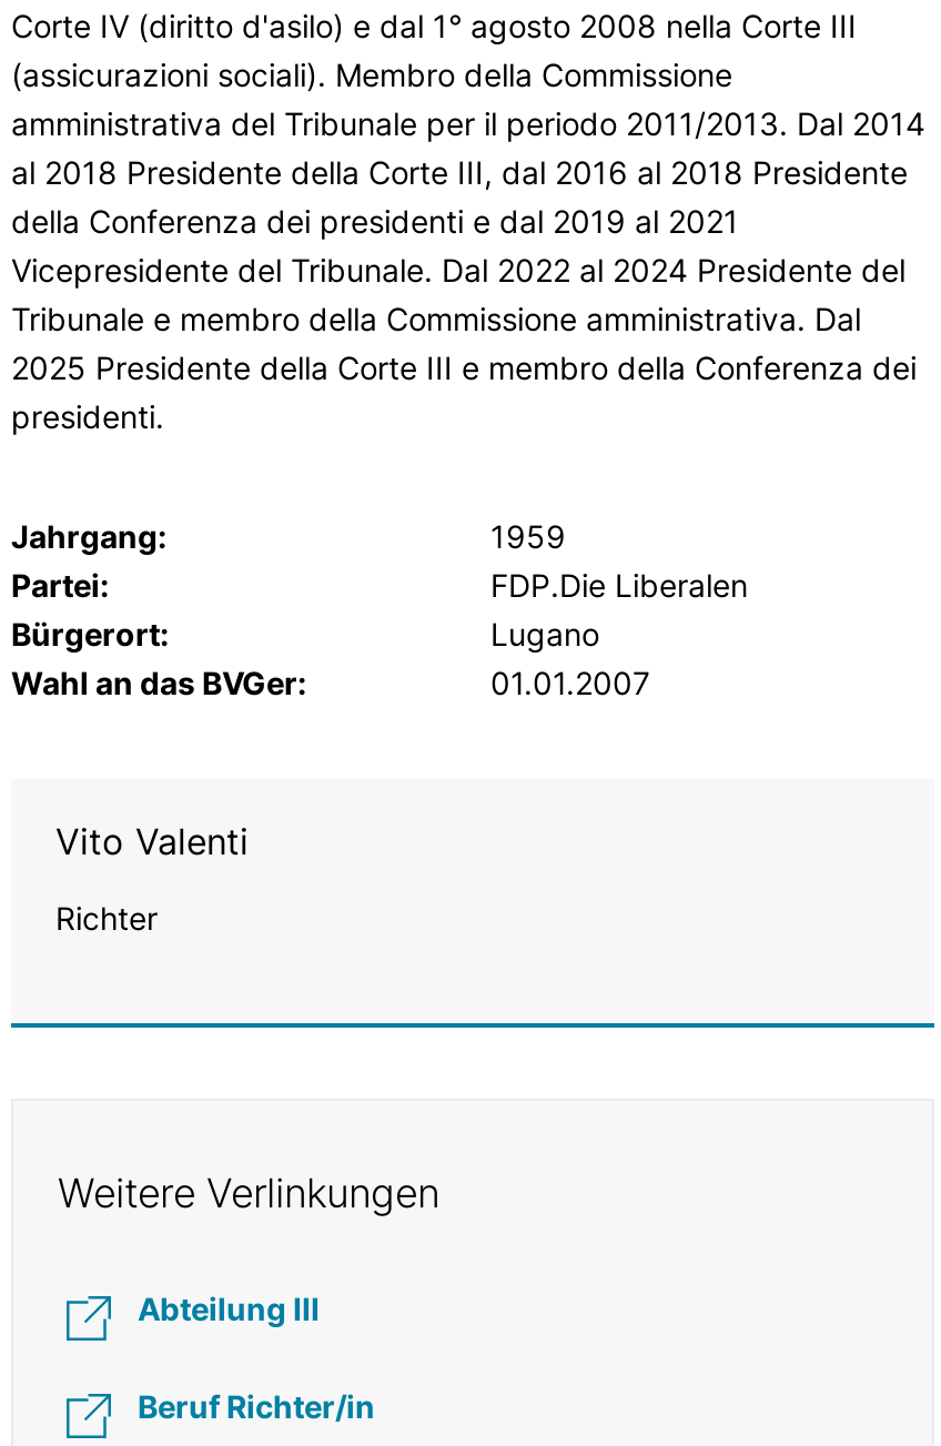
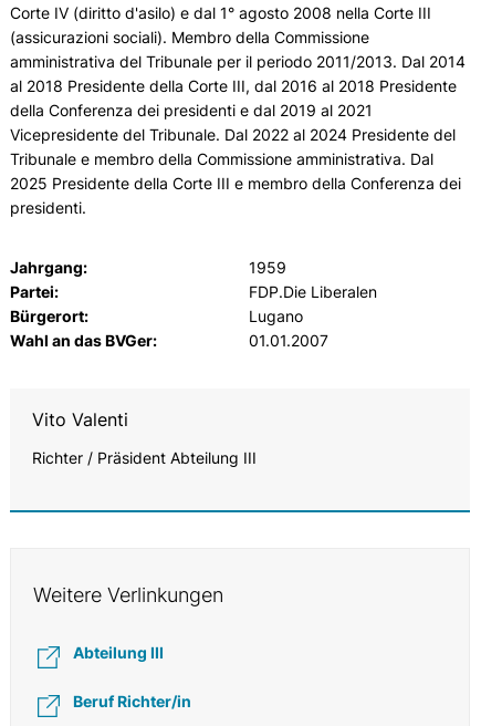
[55,899,158,937] Richter -> [32,448,257,467] Richter / Präsident Abteilung III

